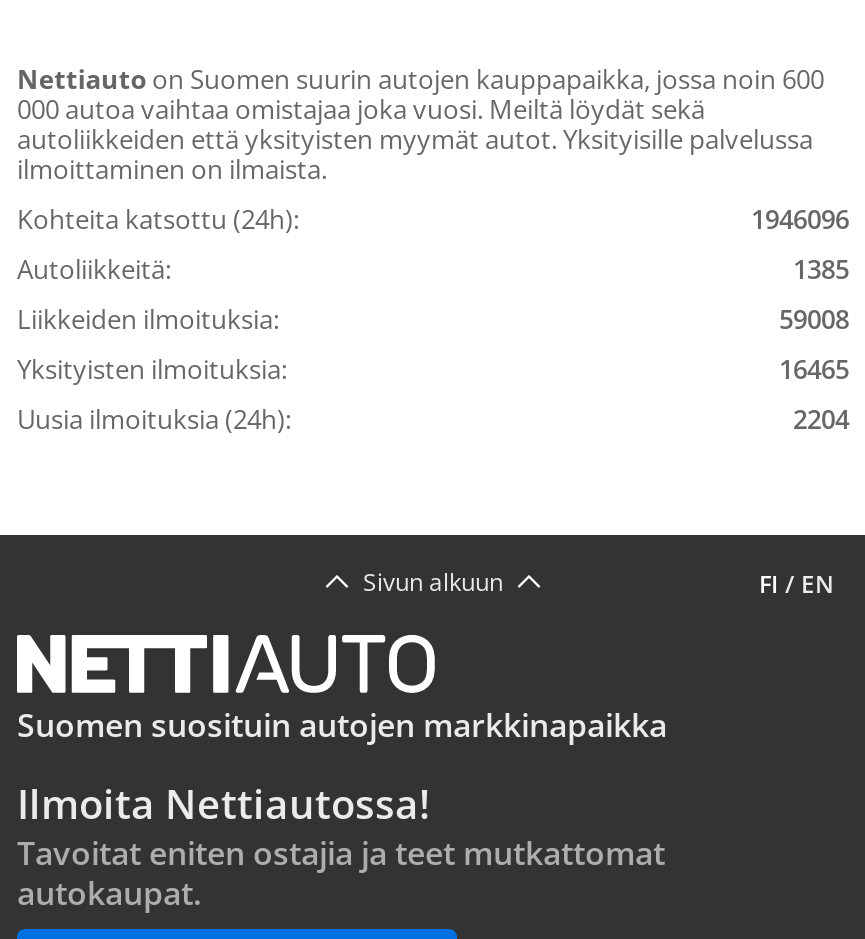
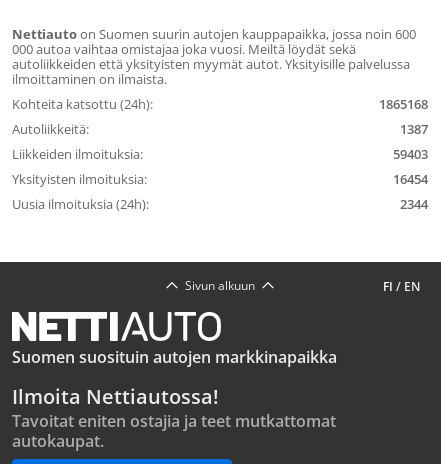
[751,202,849,238] 1946096 -> [379,95,428,113] 1865168
[793,252,849,288] 1385 -> [400,120,428,138] 1387
[779,302,849,338] 59008 -> [393,145,428,163] 59403
[779,352,849,388] 16465 -> [393,170,428,188] 16454
[793,402,849,438] 2204 -> [400,195,428,213] 2344

